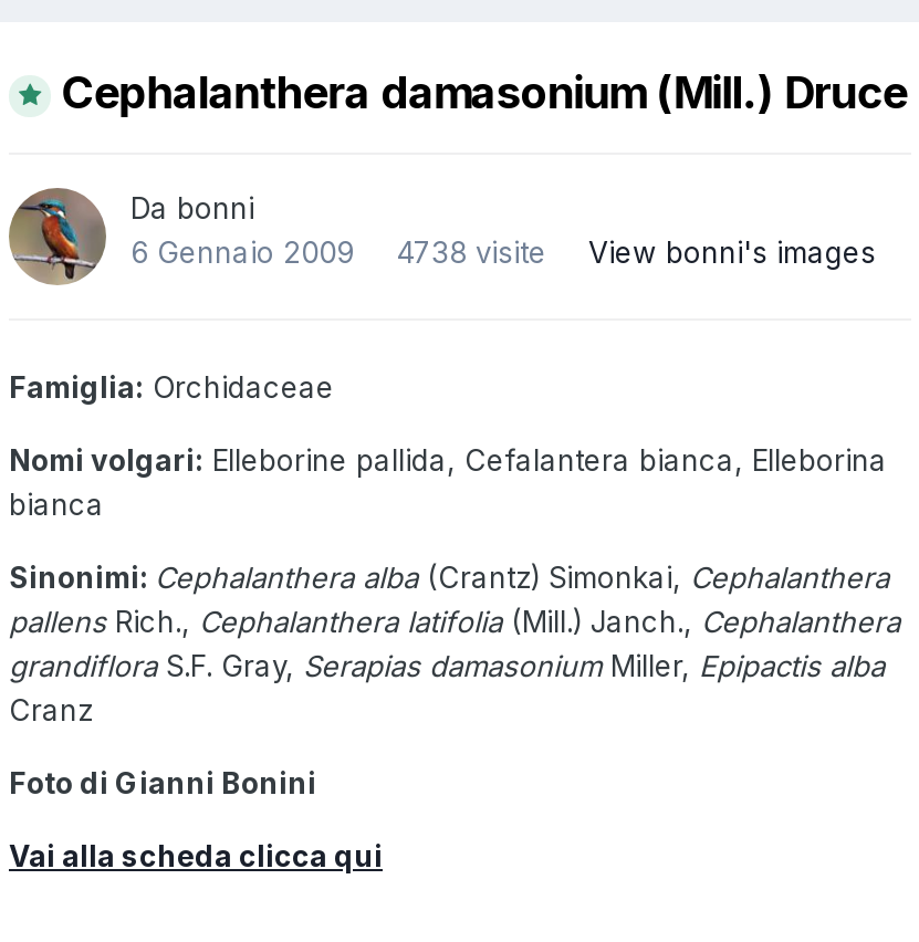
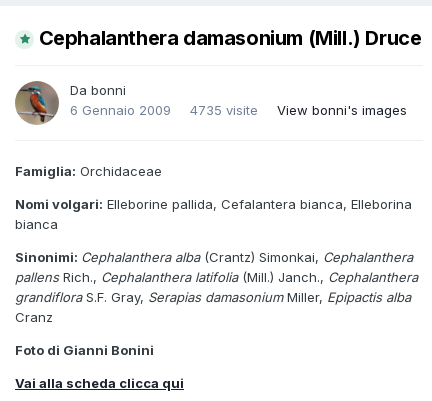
[130,235,876,270] 6 Gennaio 2009 4738 visite View bonni's images -> [70,102,407,118] 6 Gennaio 2009 4735 visite View bonni's images

